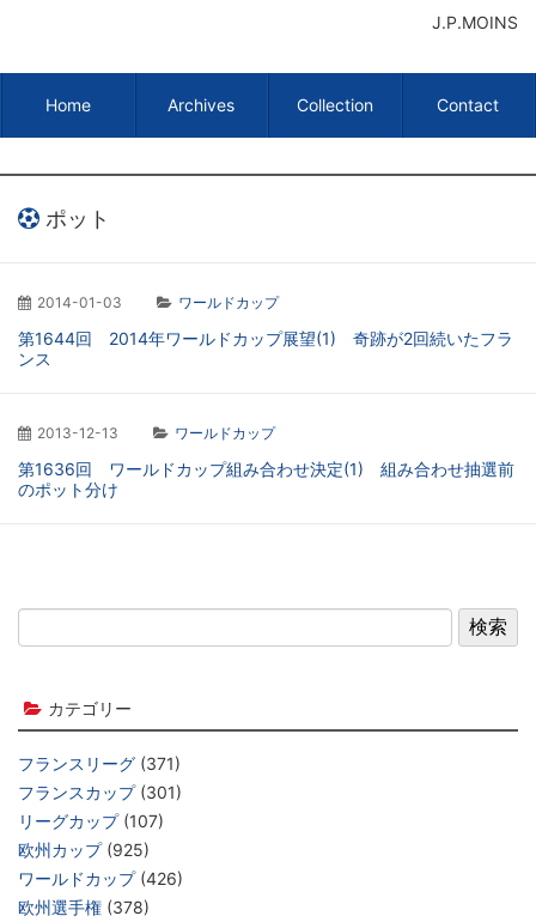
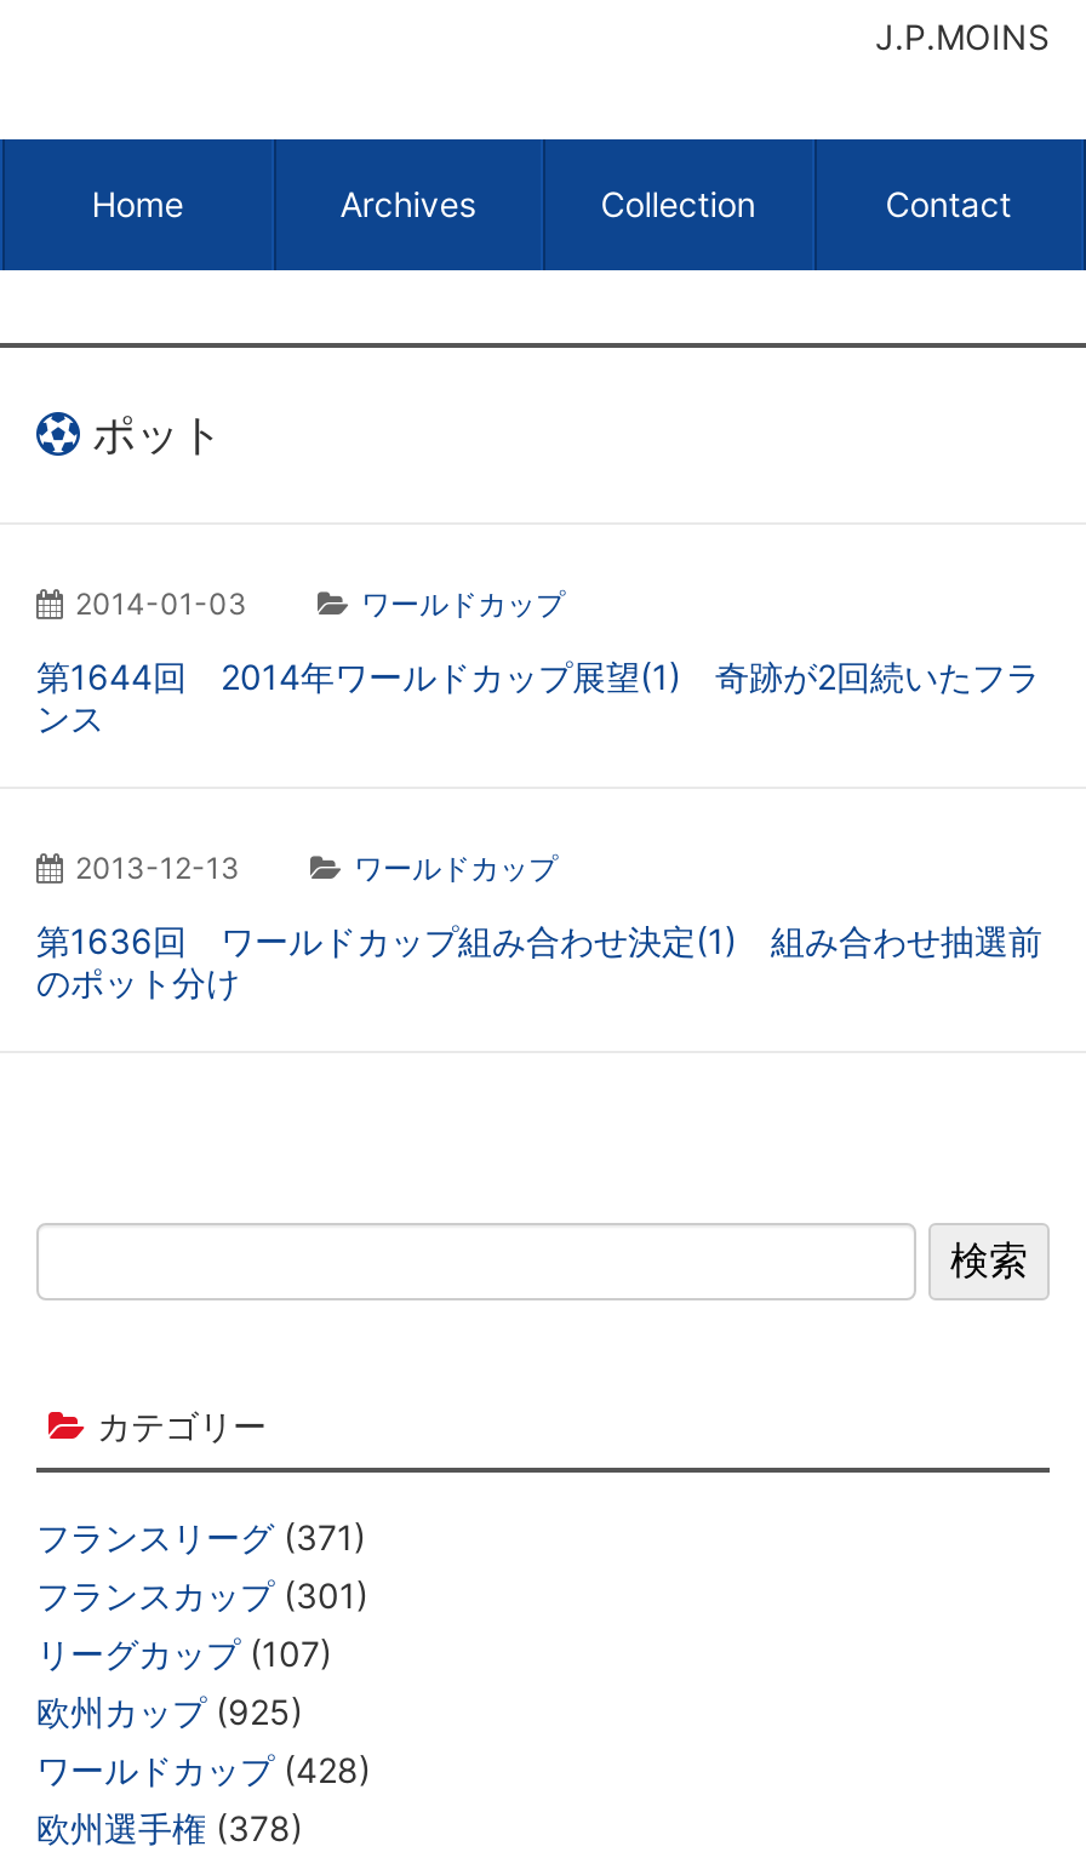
[18,868,183,888] ワールドカップ(426) -> [36,1749,371,1790] ワールドカップ(428)

